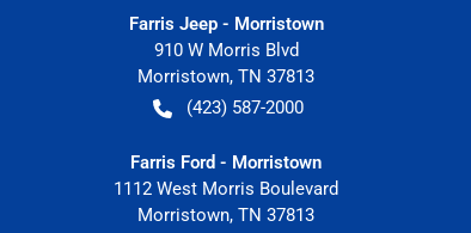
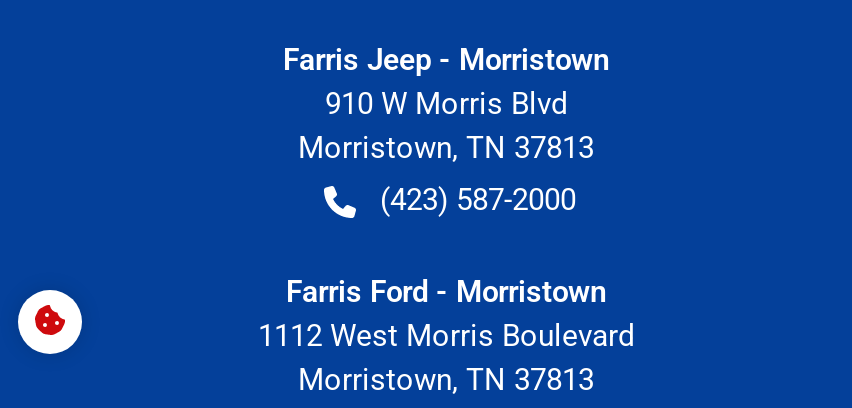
none -> [16,288,84,356] [image]

